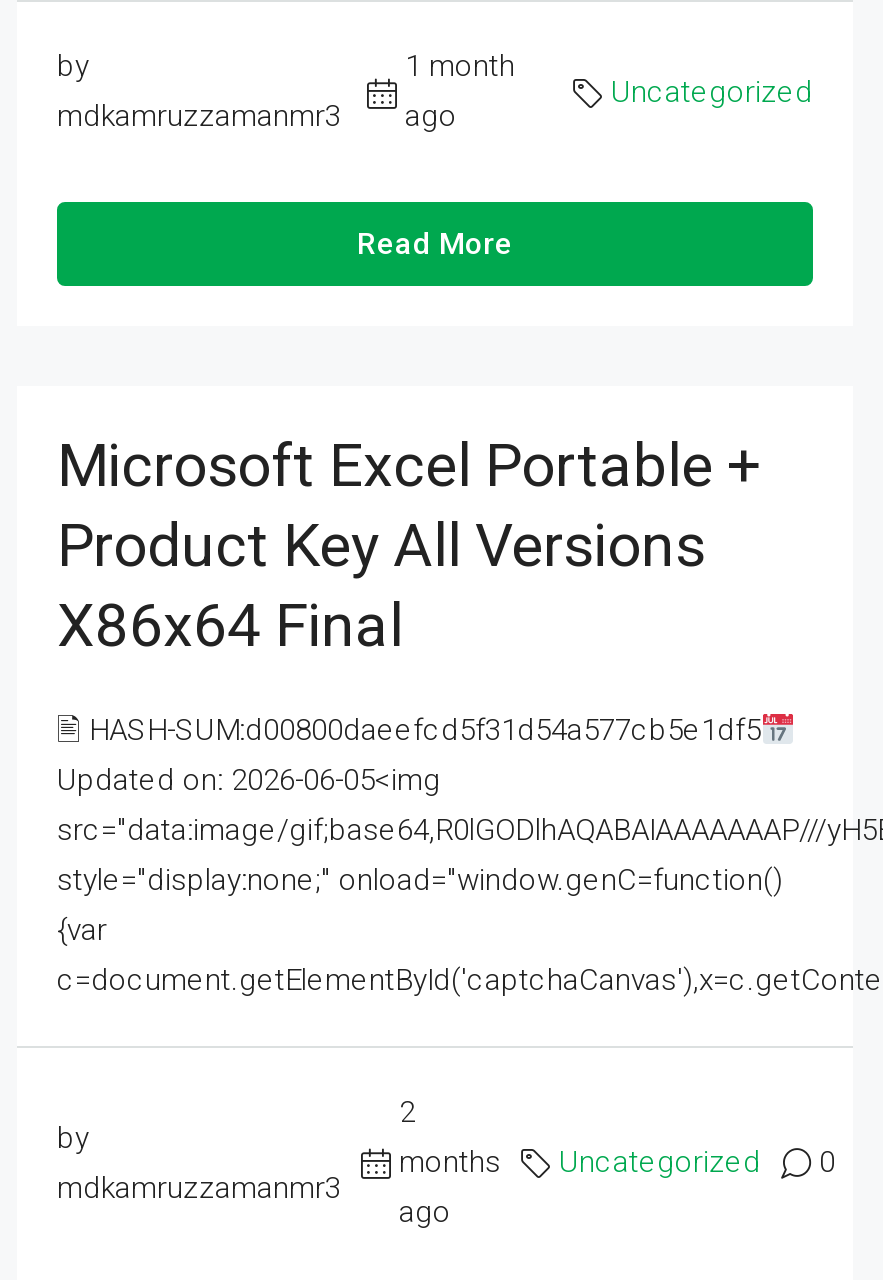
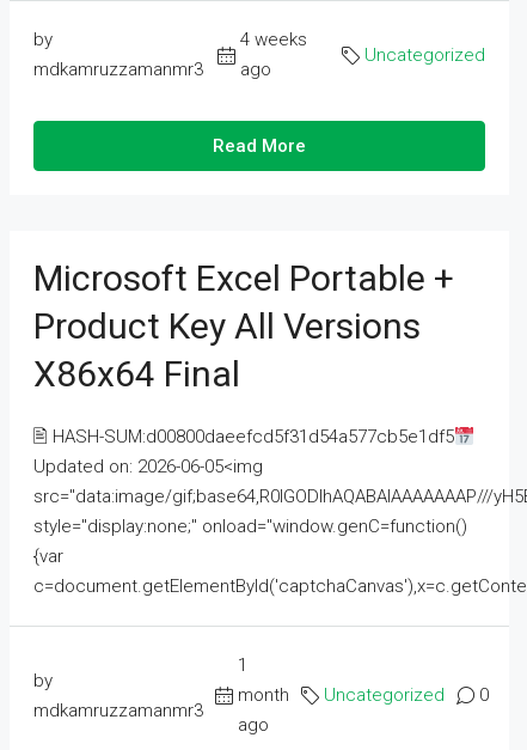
[405,48,515,84] 1 month -> [241,29,308,50] 4 weeks
[399,1094,501,1180] 2 | months -> [238,654,289,706] 1 | month

